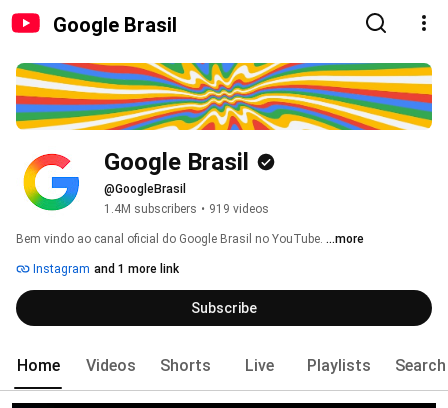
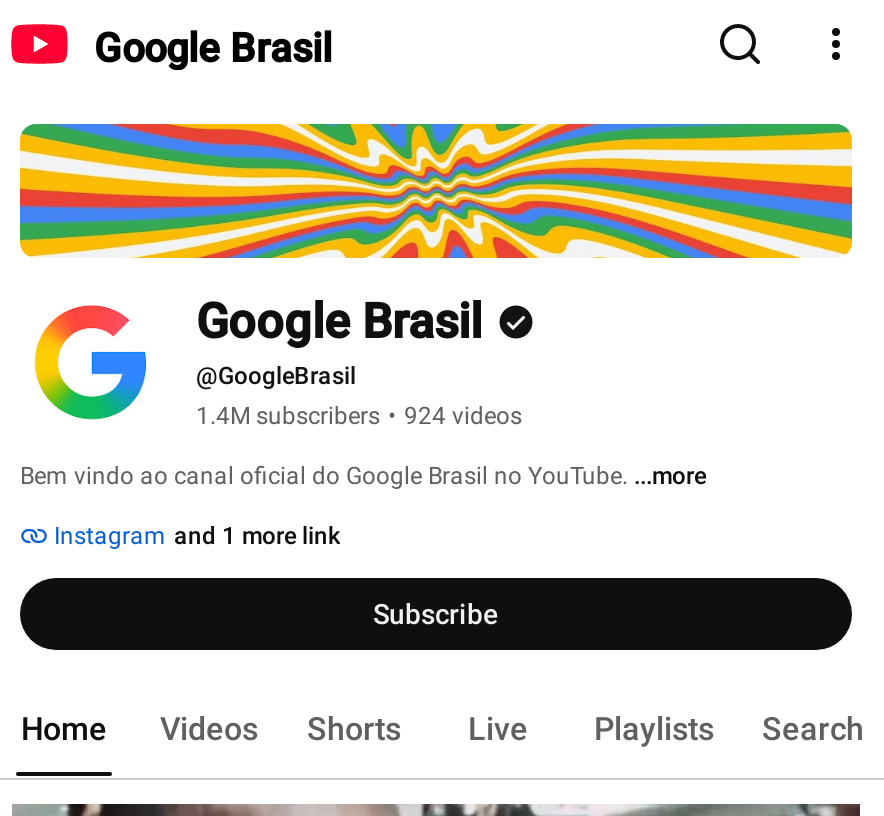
[104,202,269,216] 1.4M subscribers • 919 videos -> [196,402,522,430] 1.4M subscribers • 924 videos

